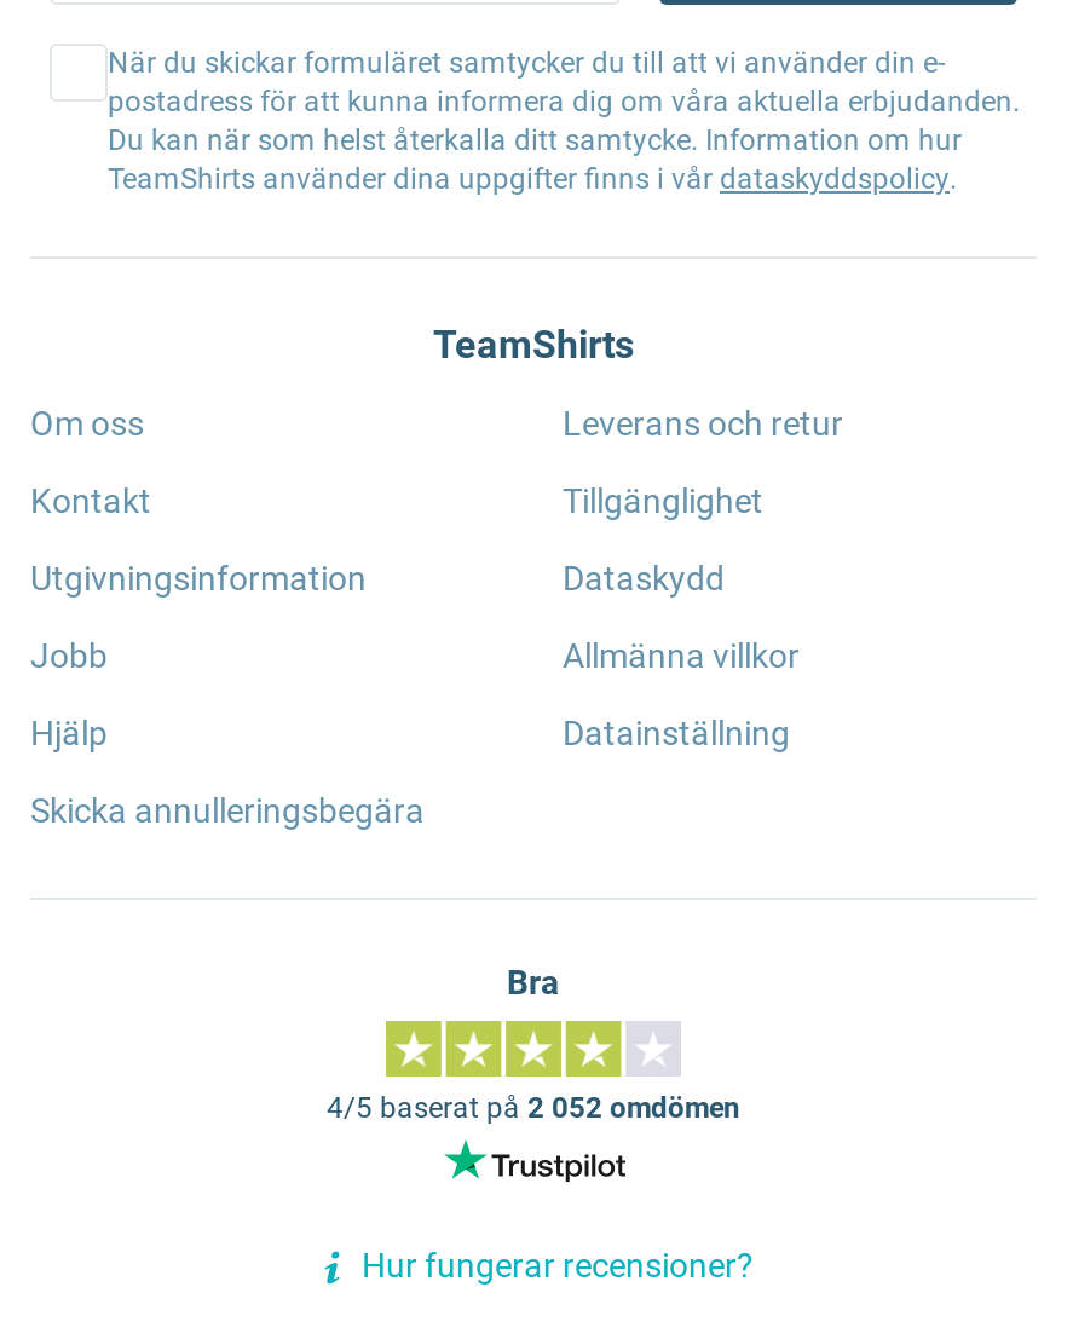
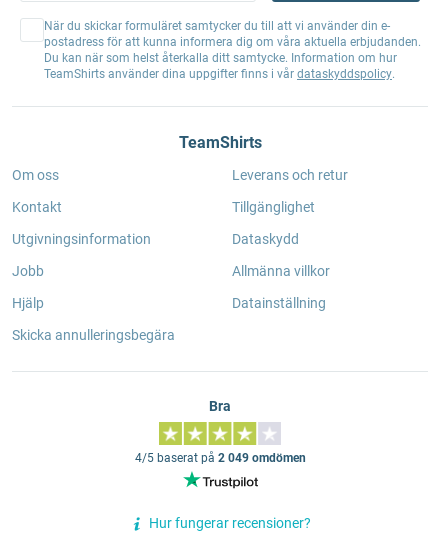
[327,1091,740,1125] 4/5 baserat på 2 052 omdömen -> [134,451,305,465] 4/5 baserat på 2 049 omdömen

